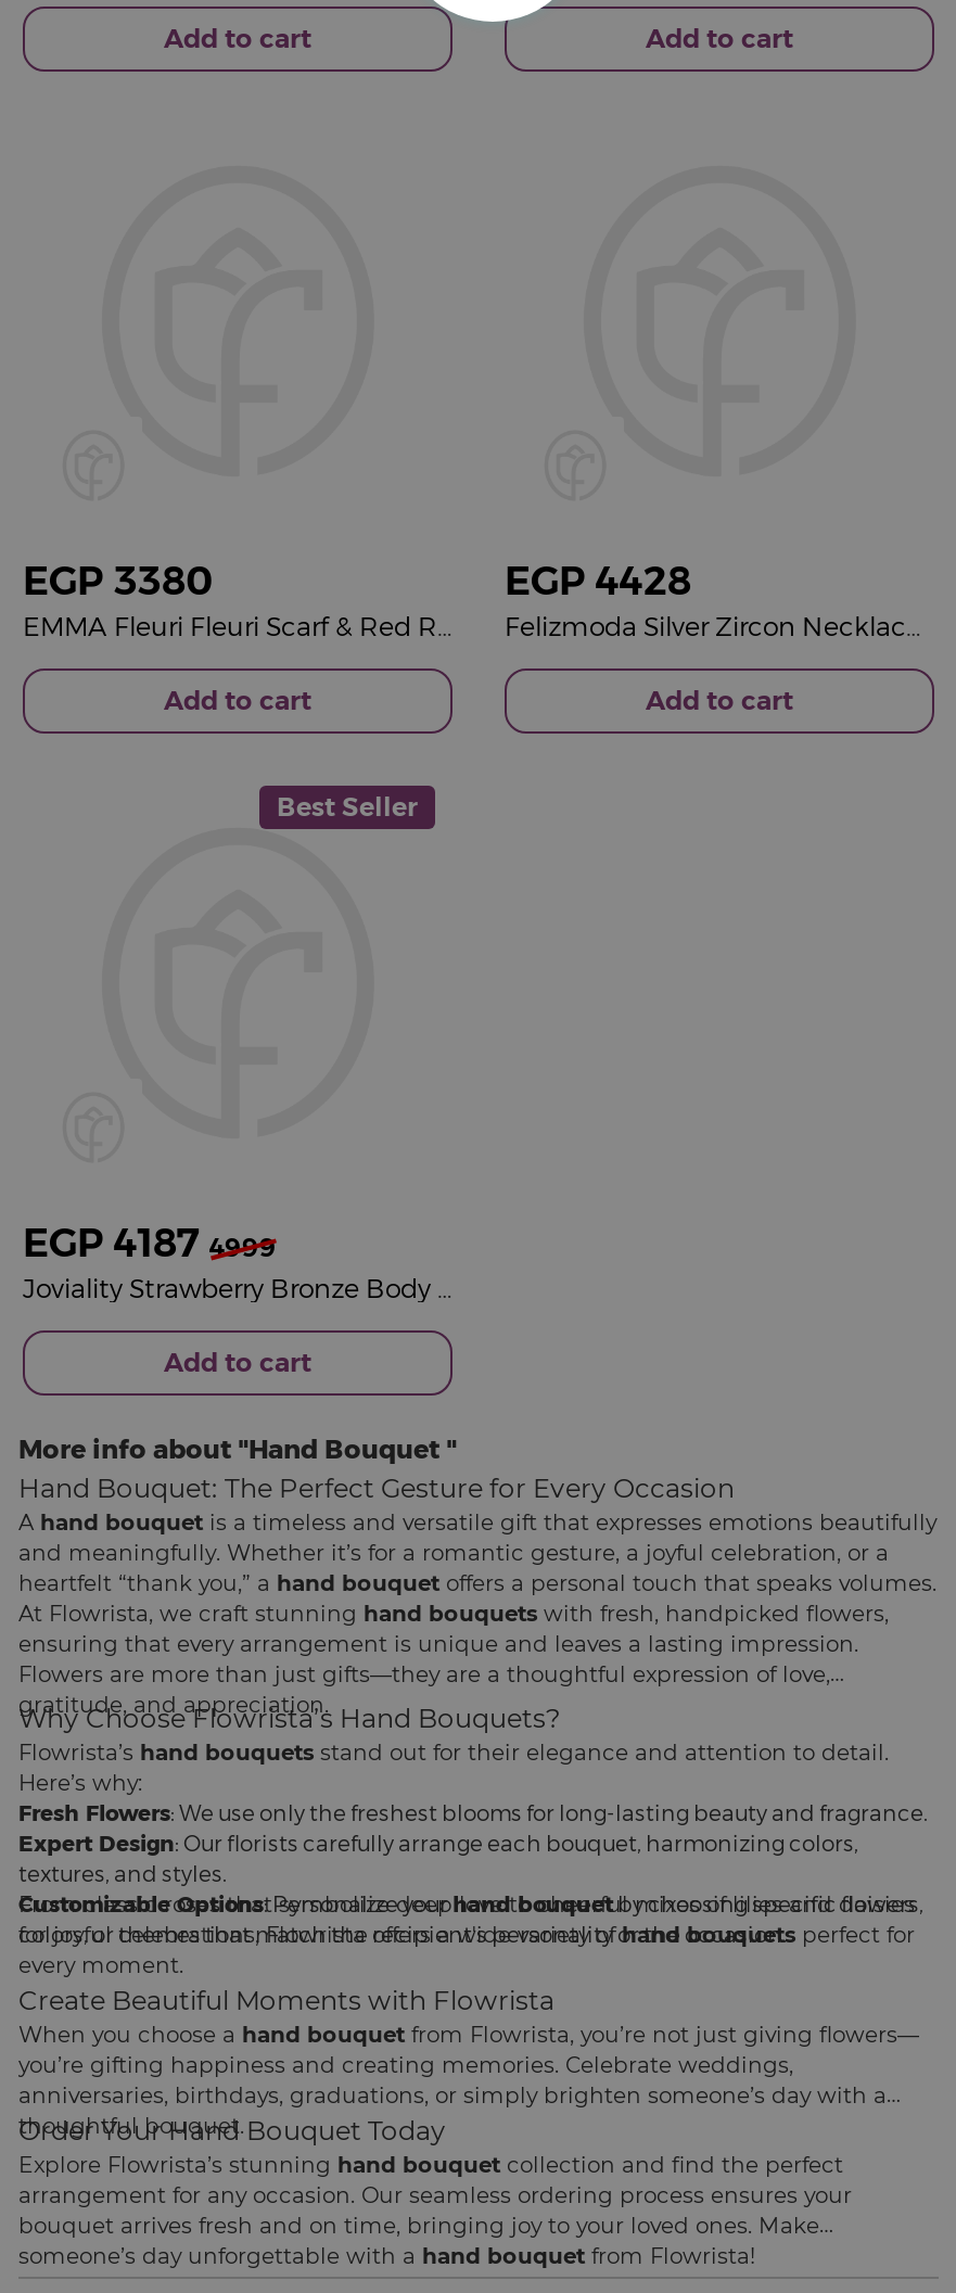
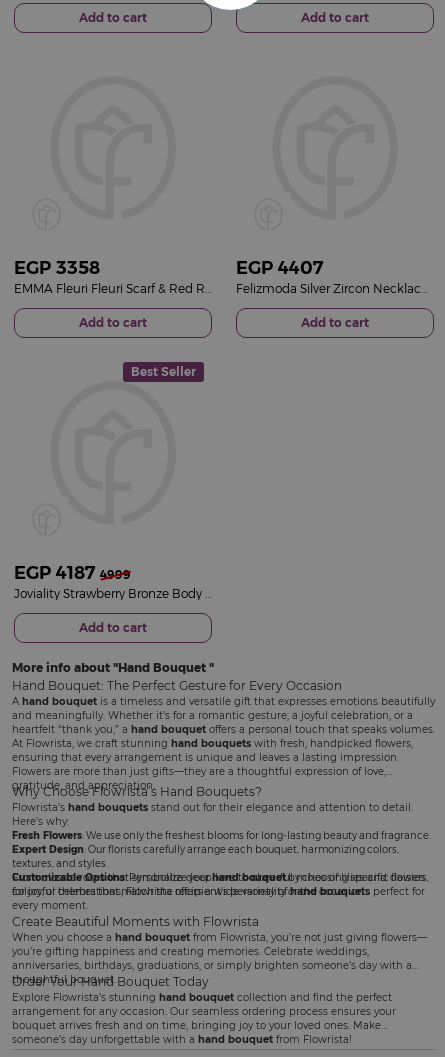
[23,557,214,605] EGP 3380 -> [14,257,100,279] EGP 3358
[505,557,691,605] EGP 4428 -> [236,257,323,279] EGP 4407

